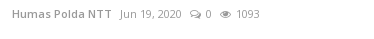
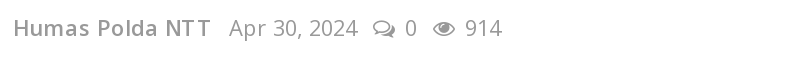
[12,6,182,21] Humas Polda NTT Jun 19, 2020 -> [13,12,357,42] Humas Polda NTT Apr 30, 2024
[236,6,260,21] 1093 -> [465,12,501,42] 914

